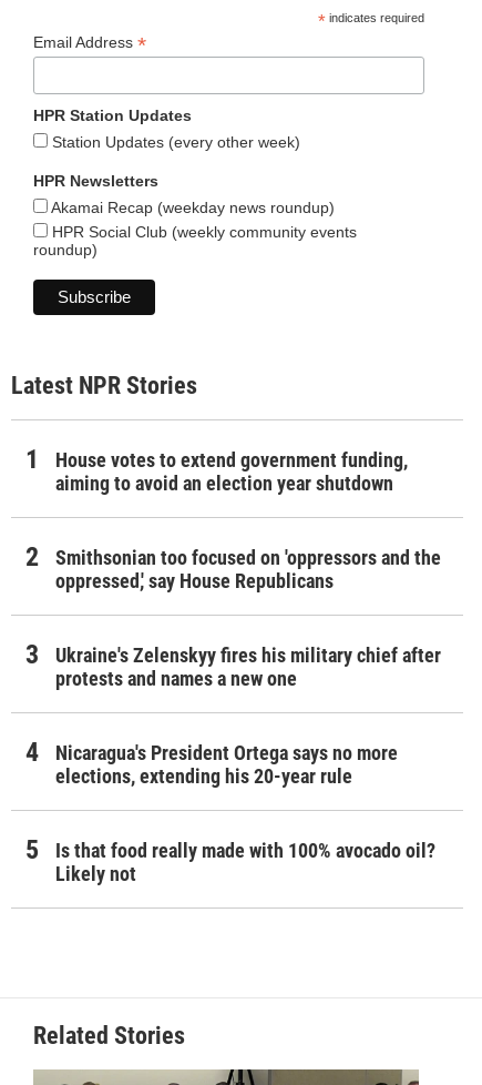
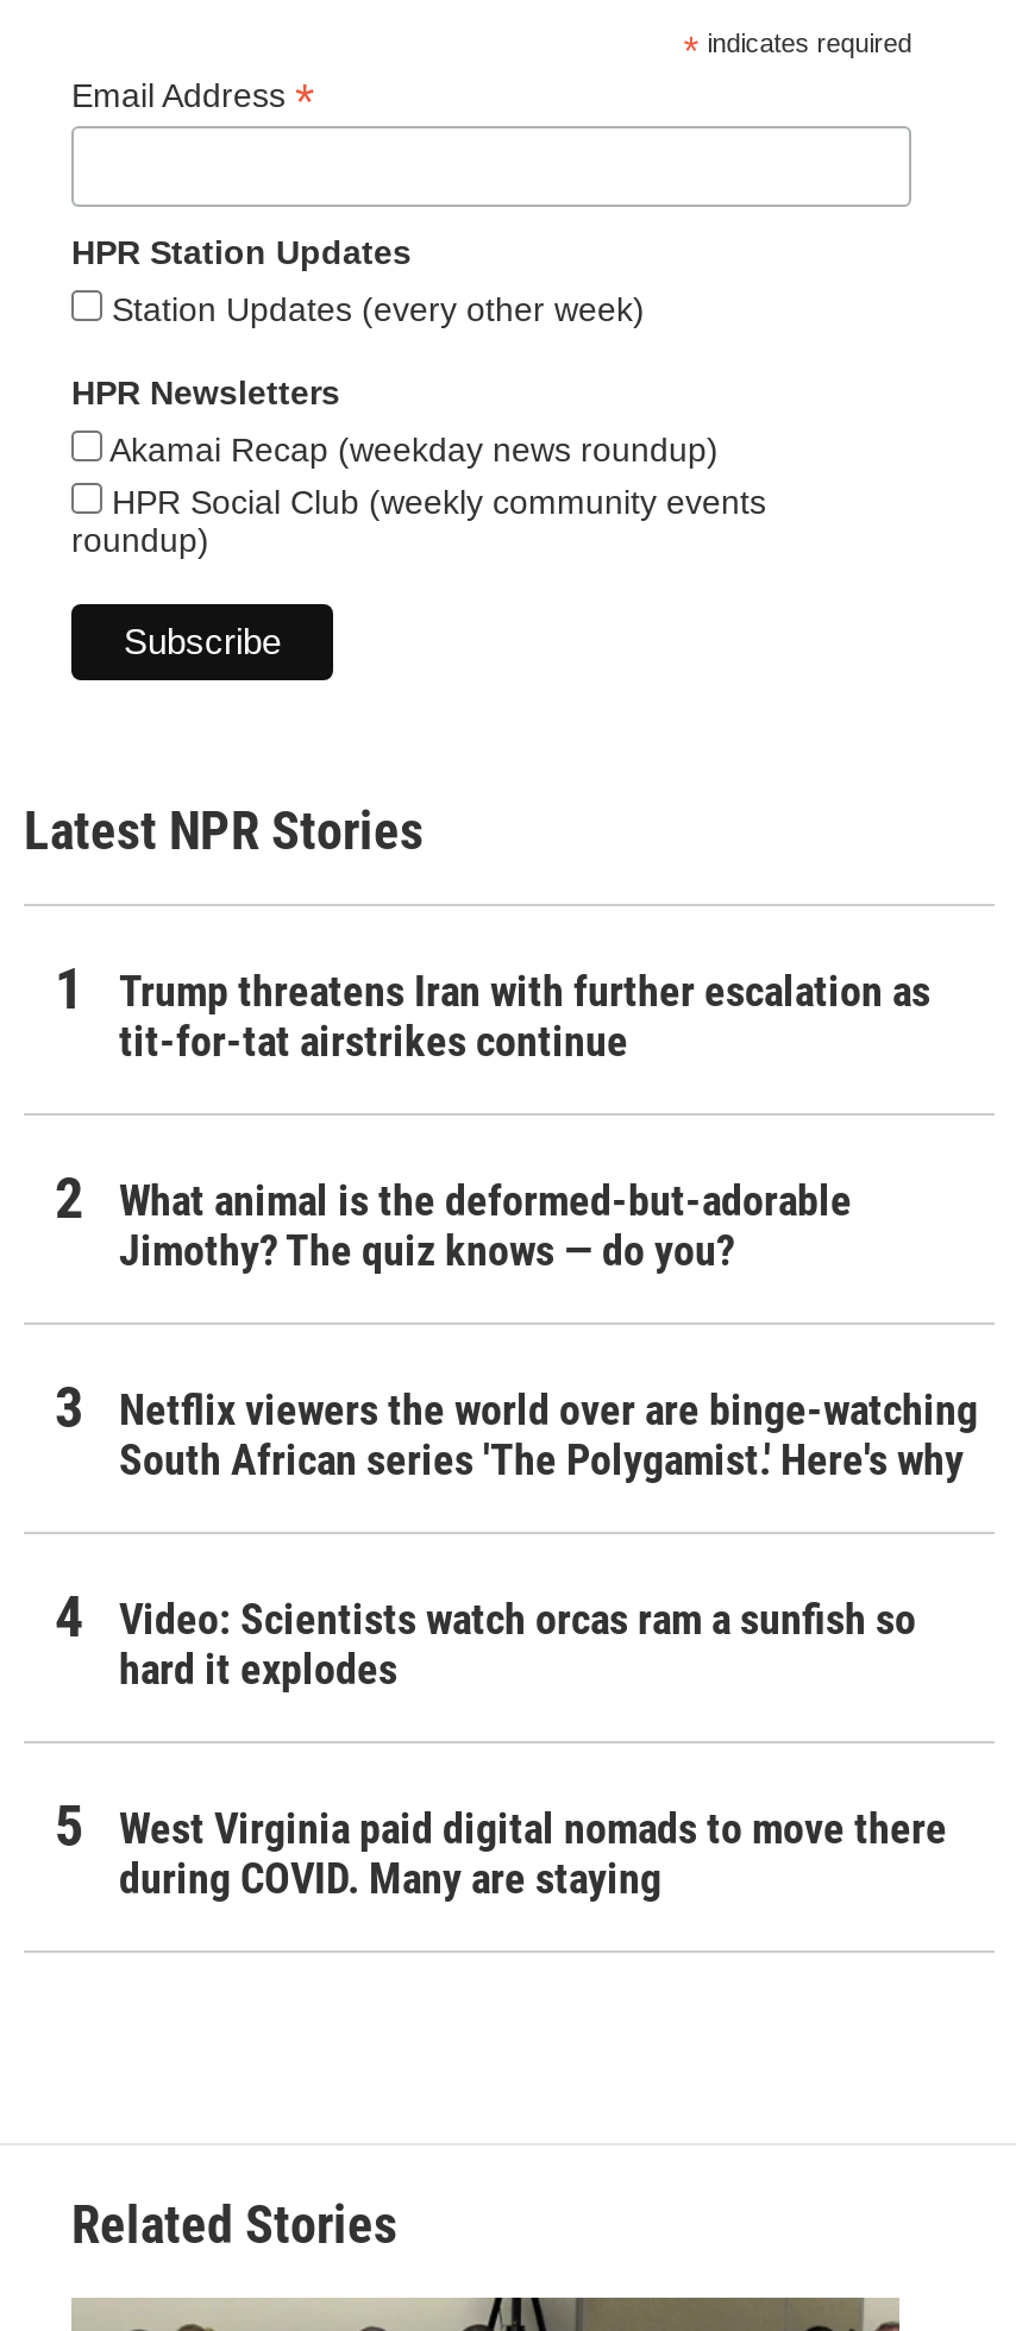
[55,449,408,495] House votes to extend government funding, | aiming to avoid an election year shutdown -> [119,967,930,1067] Trump threatens Iran with further escalation as | tit-for-tat airstrikes continue
[55,546,441,593] Smithsonian too focused on 'oppressors and the | oppressed,' say House Republicans -> [119,1176,852,1276] What animal is the deformed-but-adorable | Jimothy? The quiz knows — do you?
[55,644,441,690] Ukraine's Zelenskyy fires his military chief after | protests and names a new one -> [119,1385,978,1485] Netflix viewers the world over are binge-watching | South African series 'The Polygamist.' Here's why
[55,742,398,788] Nicaragua's President Ortega says no more | elections, extending his 20-year rule -> [119,1595,916,1694] Video: Scientists watch orcas ram a sunfish so | hard it explodes
[55,839,435,886] Is that food really made with 100% avocado oil? | Likely not -> [119,1804,947,1904] West Virginia paid digital nomads to move there | during COVID. Many are staying

